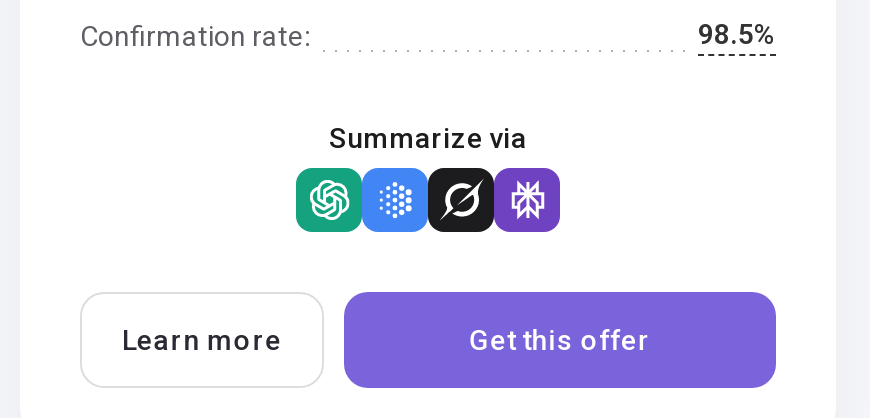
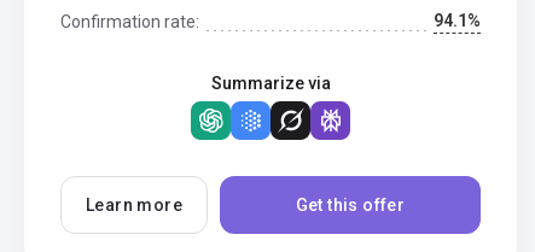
[698,18,776,50] 98.5% -> [434,11,481,30] 94.1%

